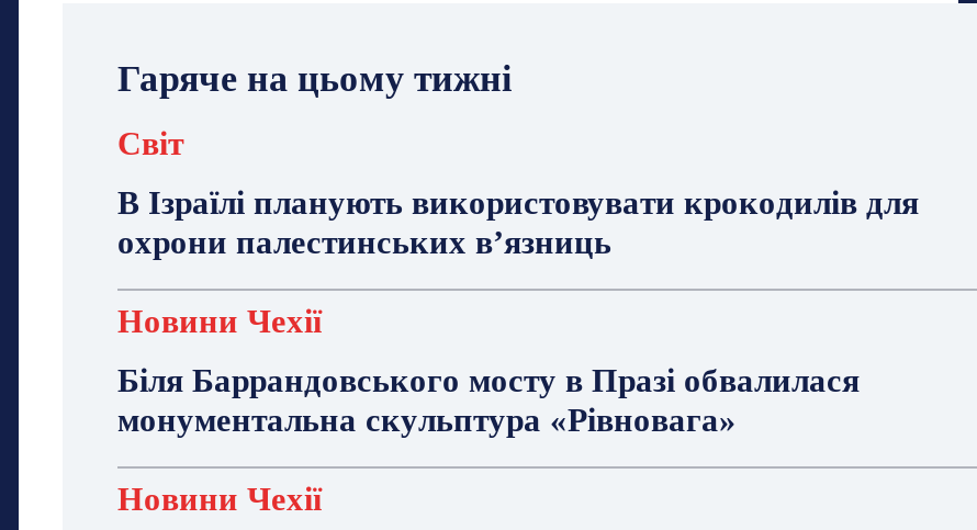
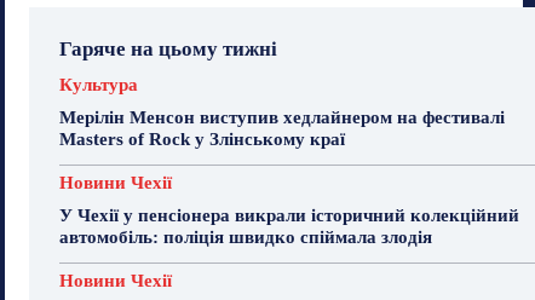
[117,127,183,162] Світ -> [59,76,138,95] Культура
[117,187,919,261] В Ізраїлі планують використовувати крокодилів для | охрони палестинських в’язниць -> [59,108,505,149] Мерілін Менсон виступив хедлайнером на фестивалі | Masters of Rock у Злінському краї
[117,364,860,439] Біля Баррандовського мосту в Празі обвалилася | монументальна скульптура «Рівновага» -> [59,206,519,247] У Чехії у пенсіонера викрали історичний колекційний | автомобіль: поліція швидко спіймала злодія

